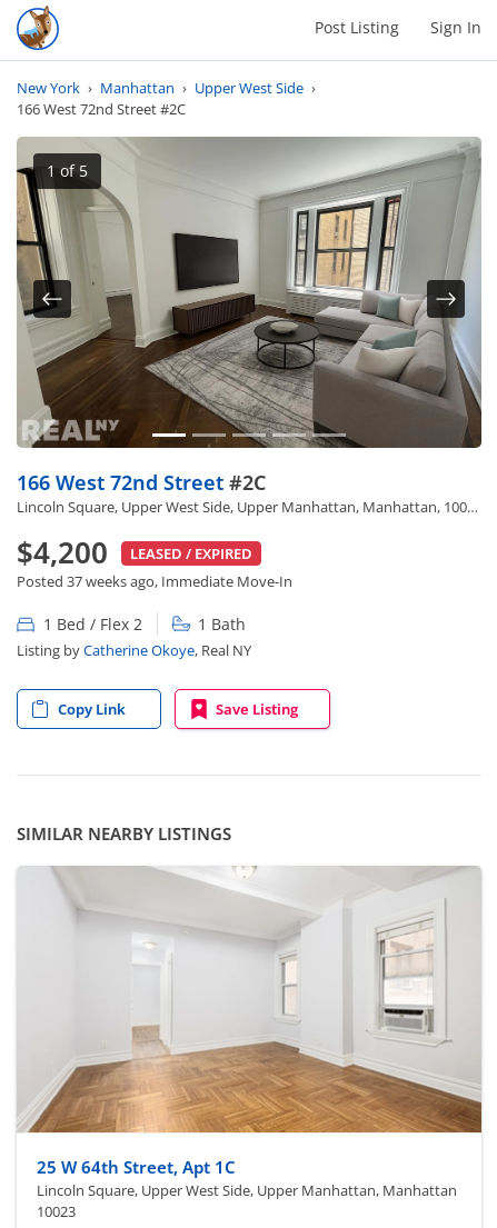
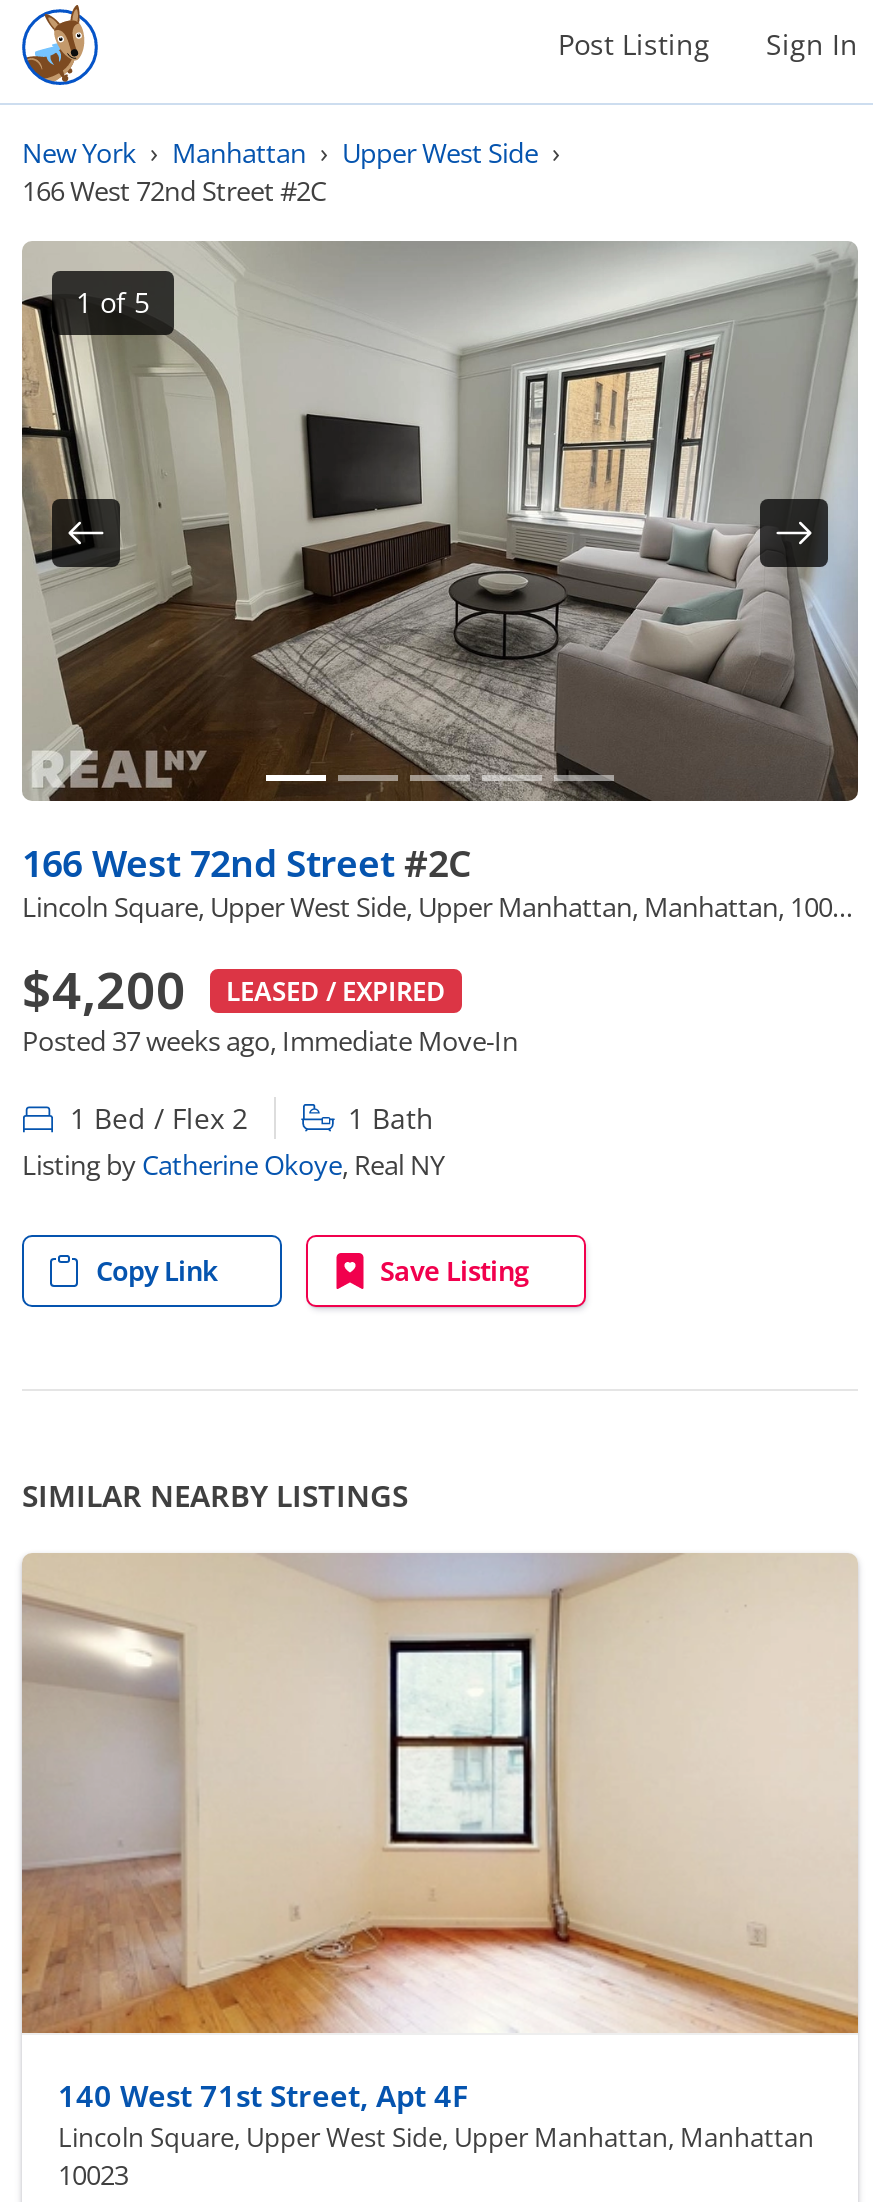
[17,867,481,1178] [image] | 25 W 64th Street, Apt 1C -> [20,1553,858,2114] [image] | 140 West 71st Street, Apt 4F

